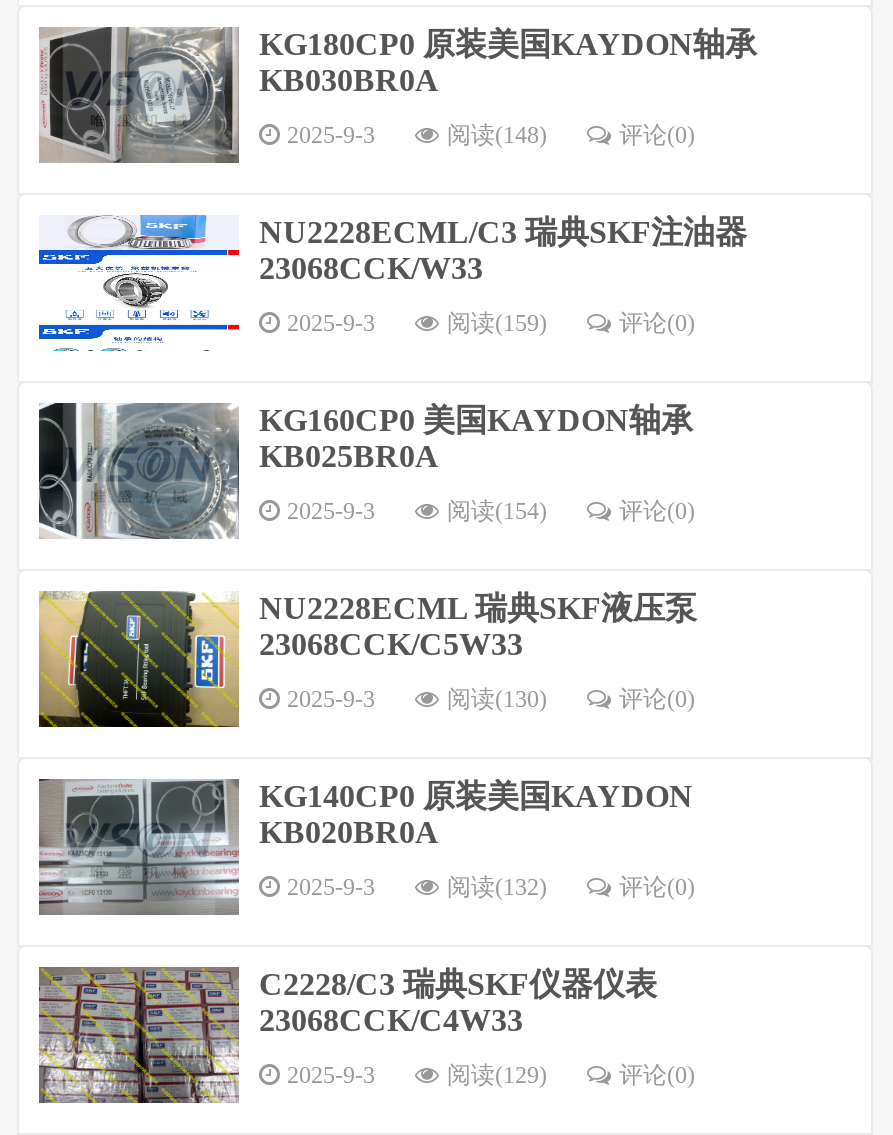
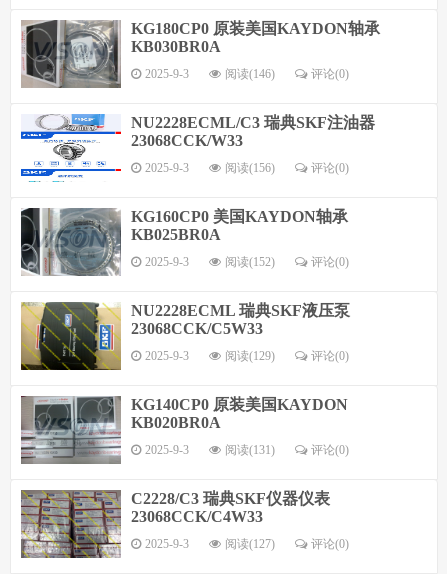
[447,121,547,149] 阅读(148) -> [225,67,275,81] 阅读(146)
[447,309,547,337] 阅读(159) -> [225,161,275,175] 阅读(156)
[447,497,547,525] 阅读(154) -> [225,255,275,269] 阅读(152)
[447,685,547,713] 阅读(130) -> [225,349,275,363] 阅读(129)
[447,873,547,901] 阅读(132) -> [225,443,275,457] 阅读(131)
[447,1061,547,1089] 阅读(129) -> [225,537,275,551] 阅读(127)

